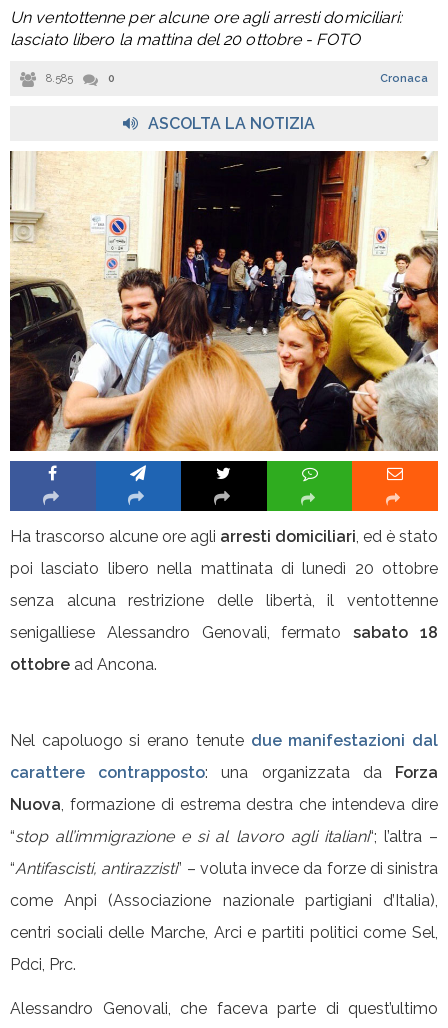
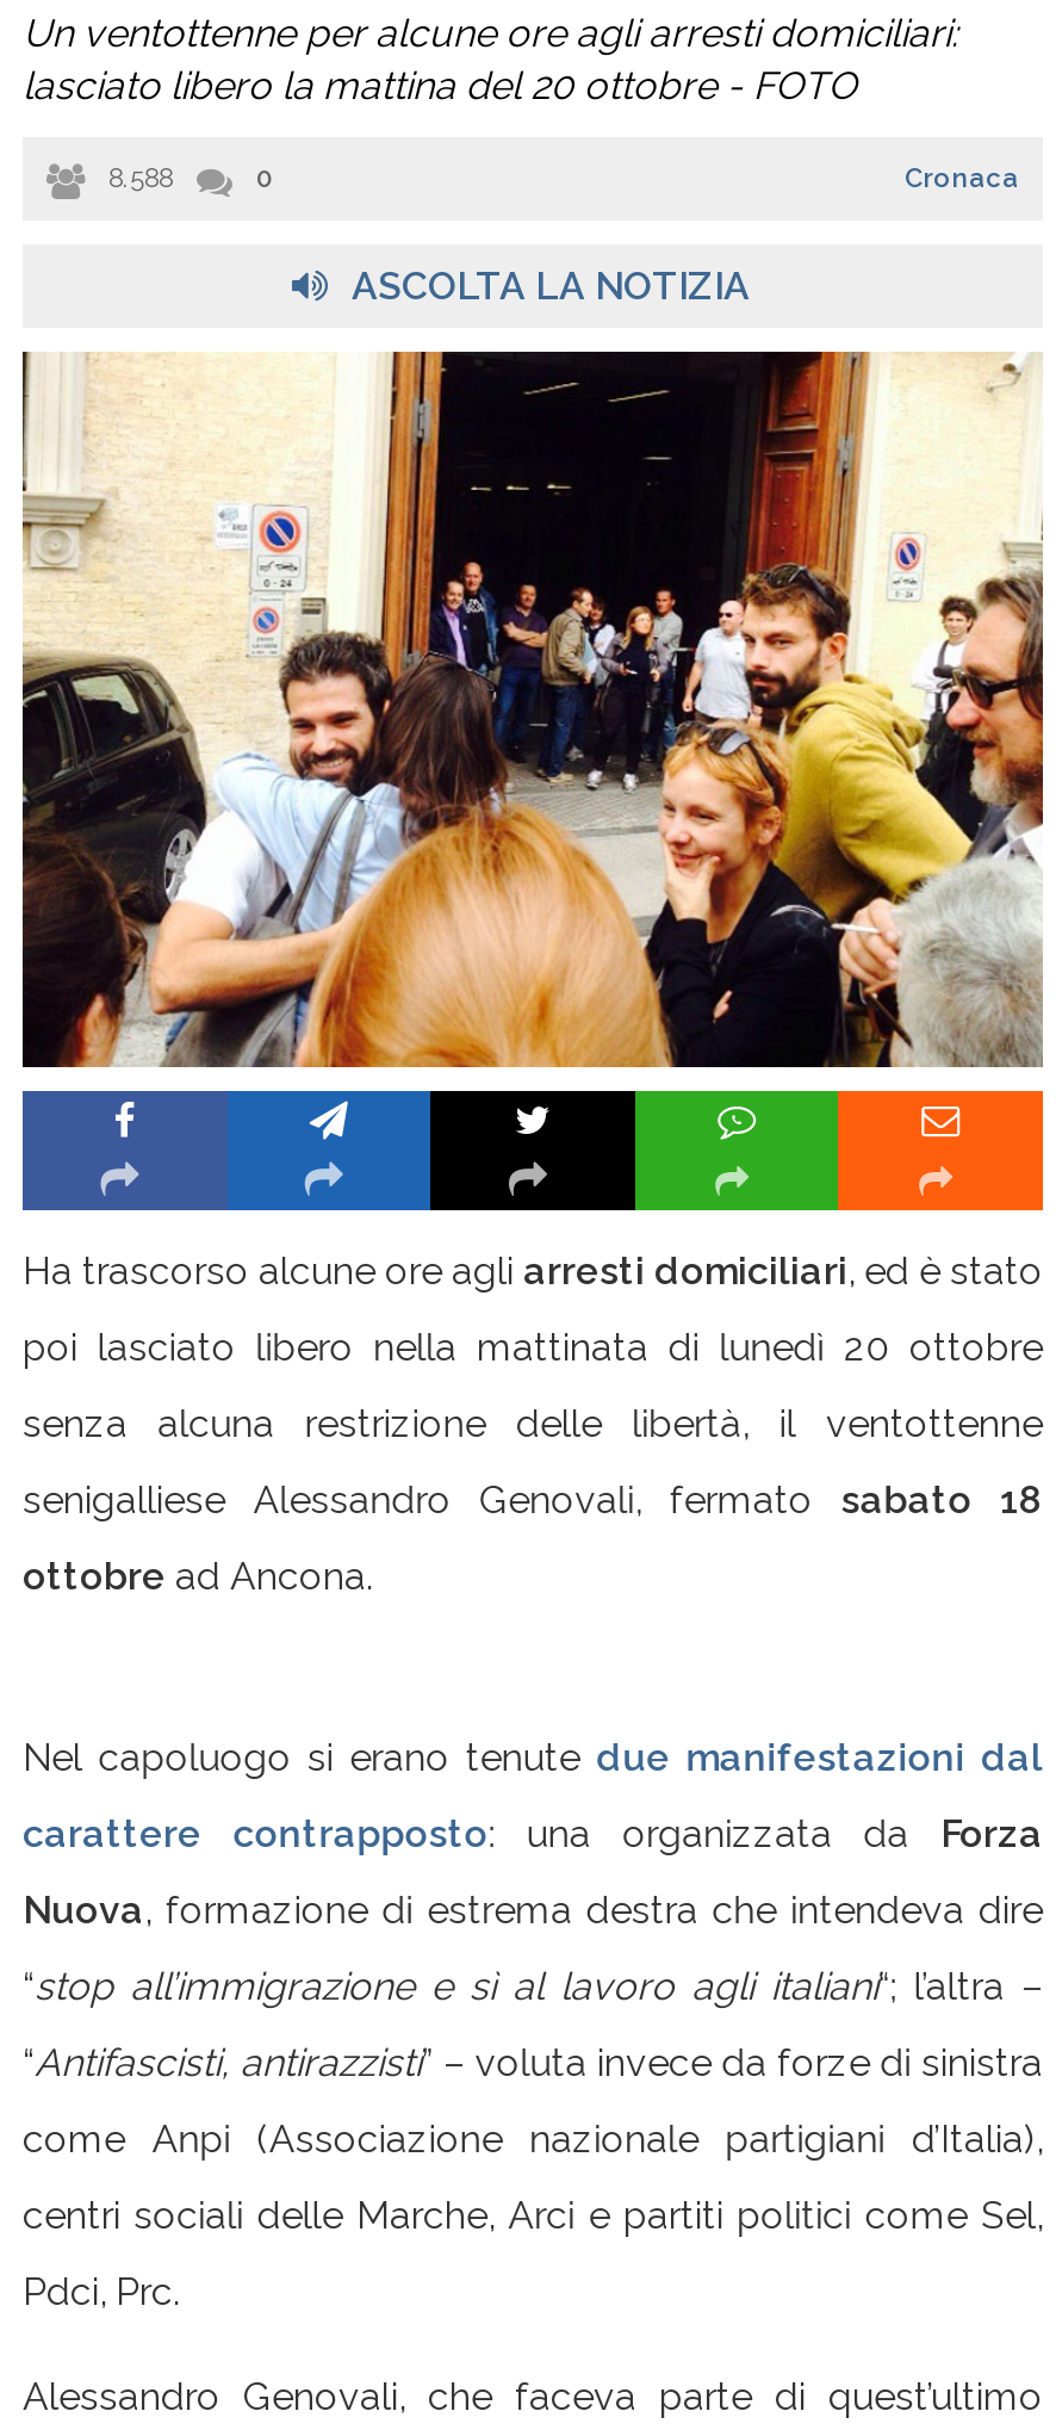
[46,72,73,85] 8.585 -> [108,163,173,194] 8.588

